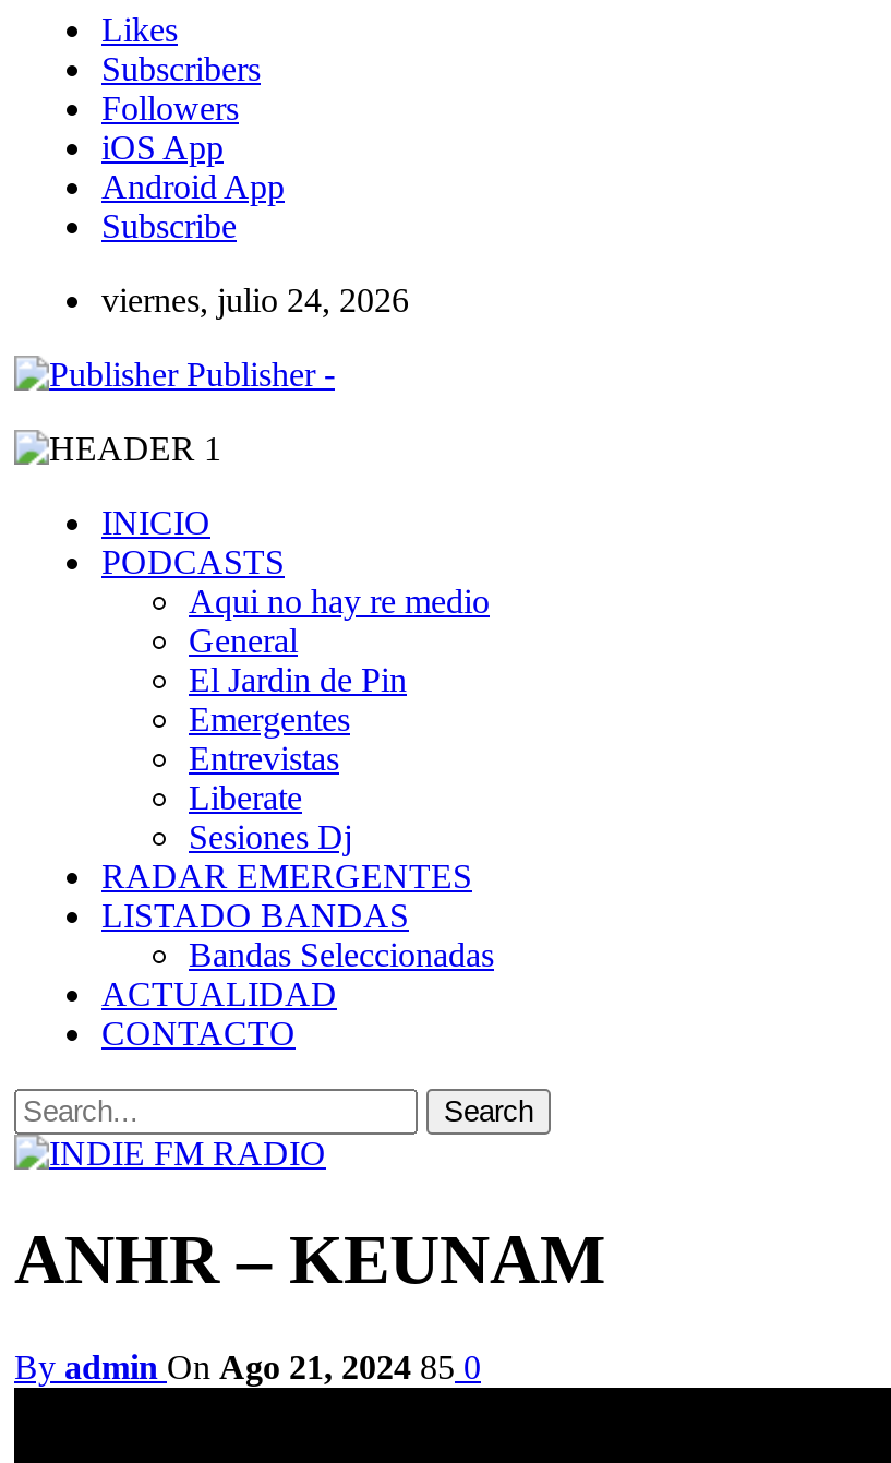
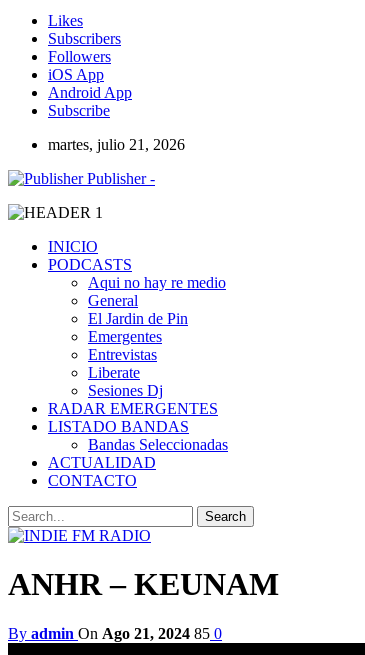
[101,281,409,319] viernes, julio 24, 2026 -> [48,136,185,153] martes, julio 21, 2026

